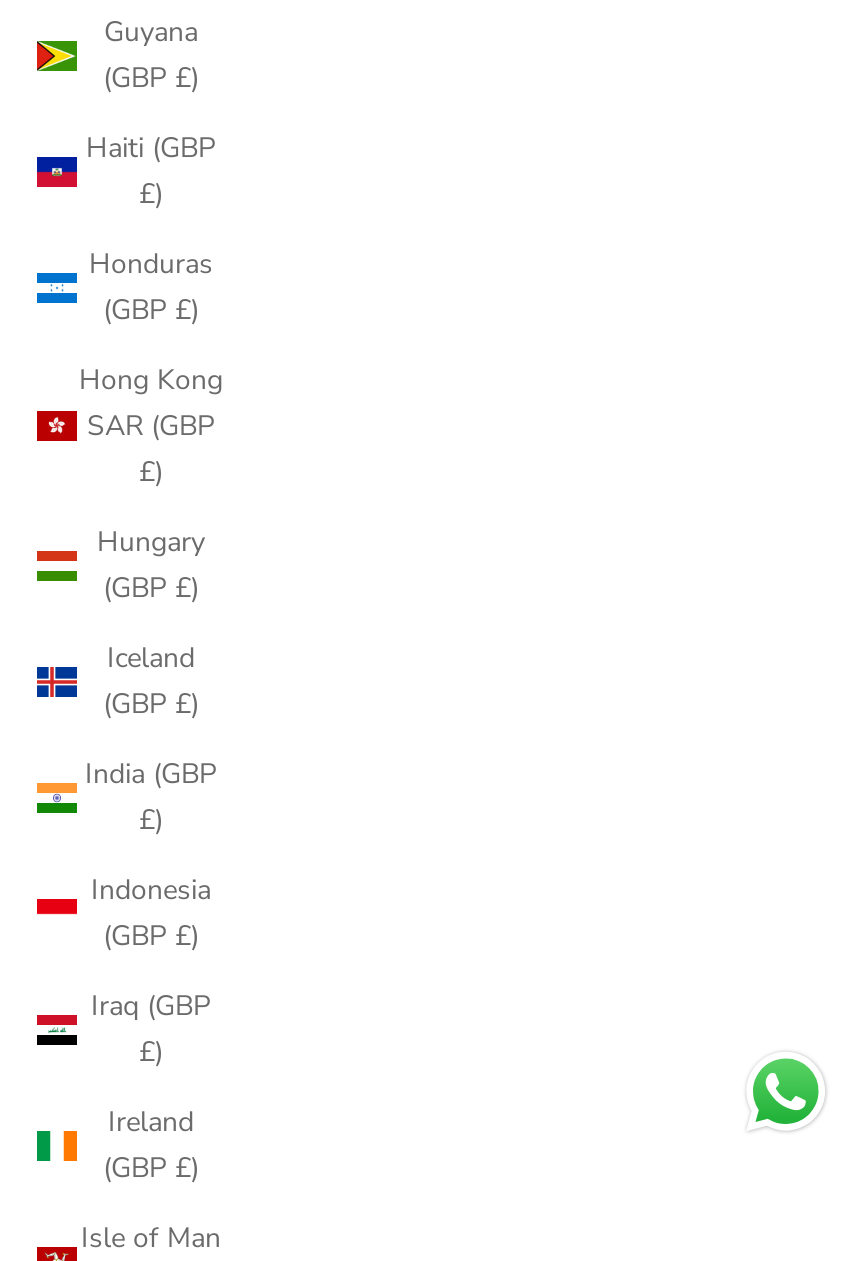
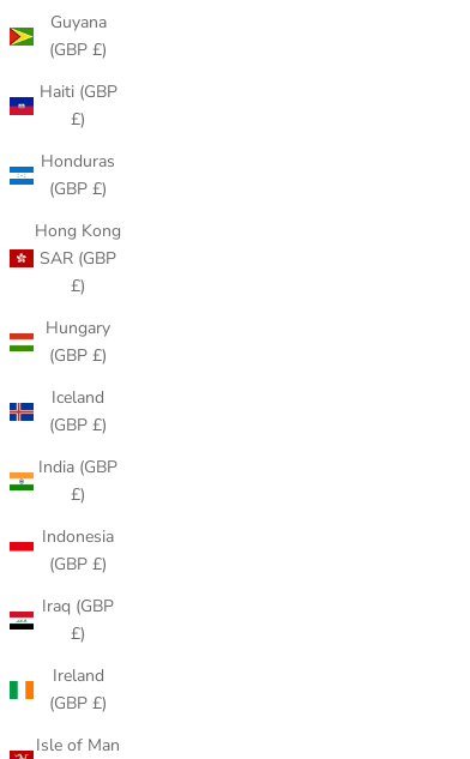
[751,1057,821,1127] [image] -> none

